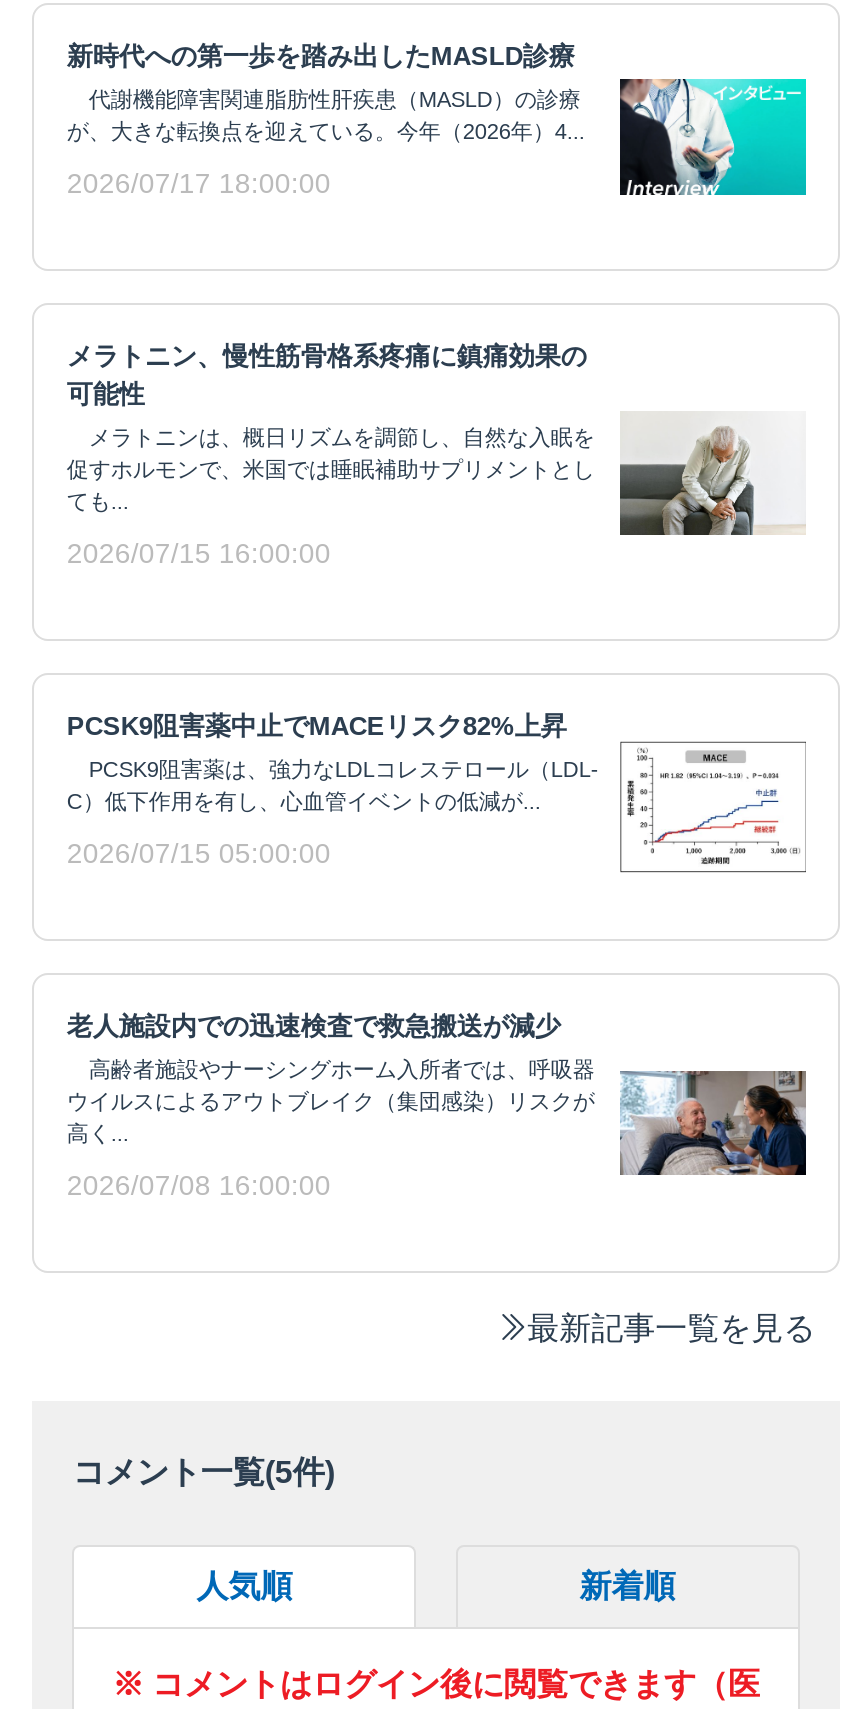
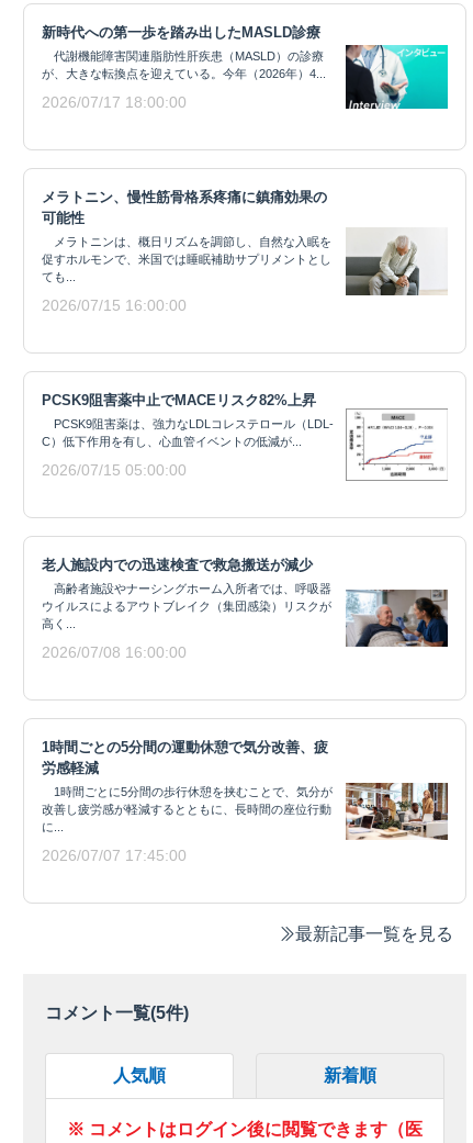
none -> [42,739,449,864] [image] | 1時間ごとの5分間の運動休憩で気分改善、疲 | 労感軽減 | 1時間ごとに5分間の歩行休憩を挟むことで、気分が | 改善し疲労感が軽減するとともに、長時間の座位行動 | に... | 2026/07/07 17:45:00

